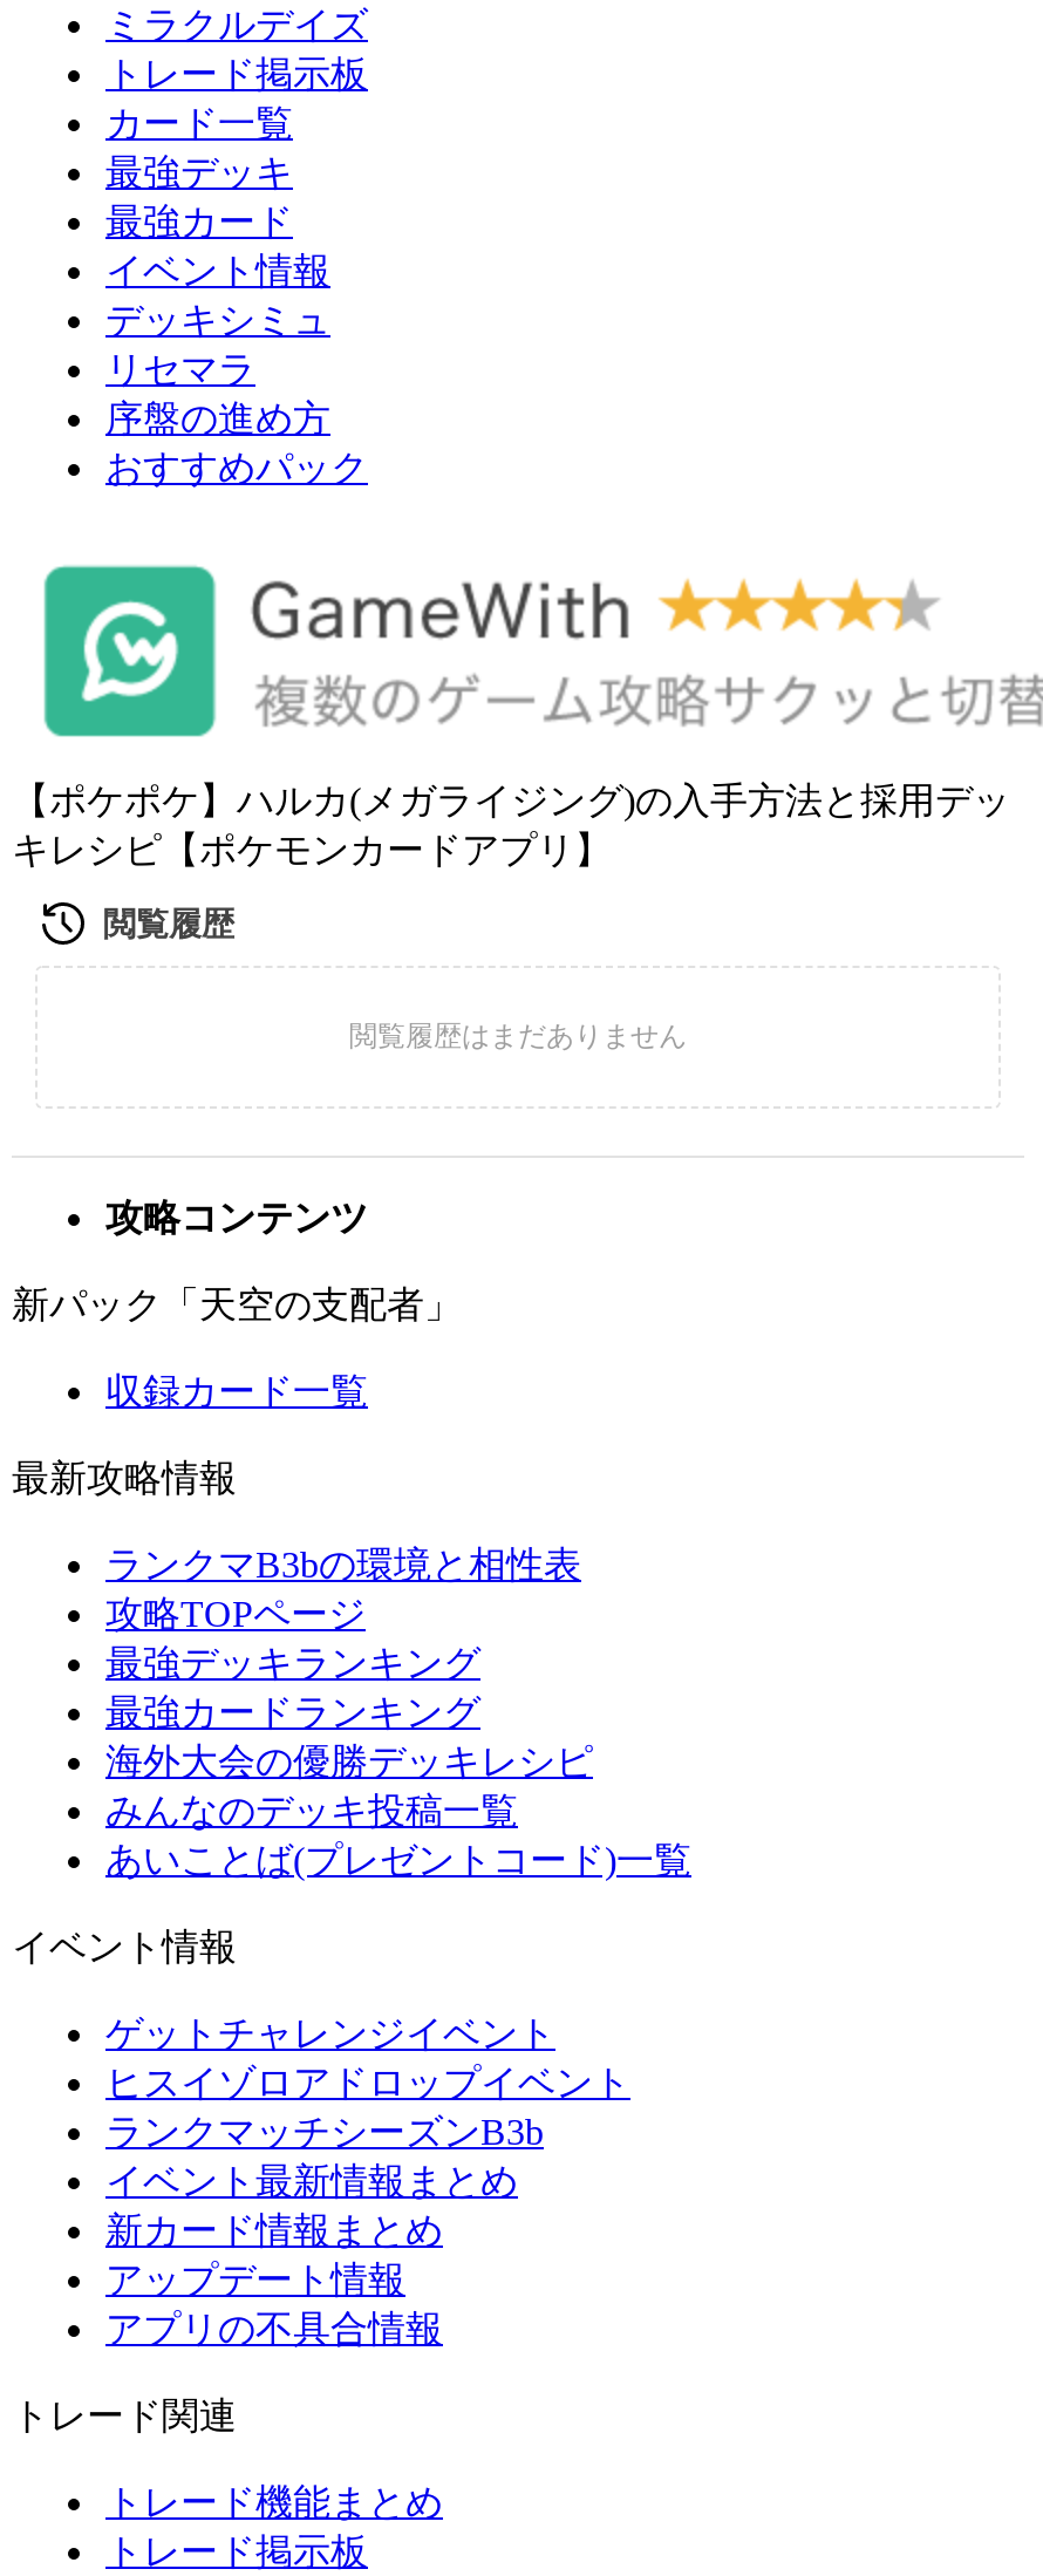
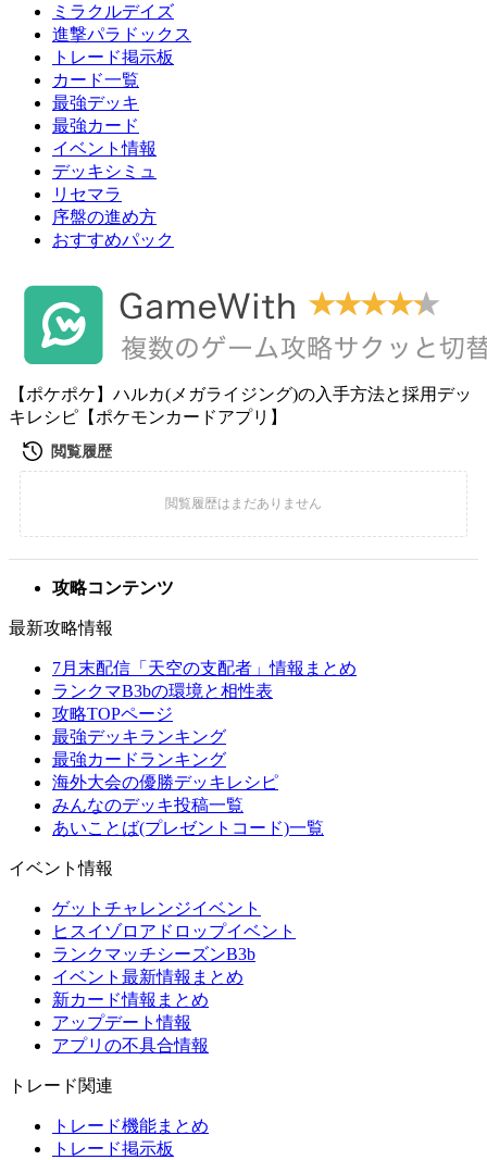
moved [12,54,1010,1238] -> [9,48,472,597]: [image] | トレード掲示板 | カード一覧 | ... | キレシピ【ポケモンカードアプリ】 | 攻略コンテンツ
none -> [52,25,191,43] 進撃パラドックス
[12,1284,462,1411] 新パック「天空の支配者」 | 収録カード一覧 -> none
moved [12,1458,237,1498] -> [9,619,113,637]: 最新攻略情報
none -> [52,659,357,677] 7月末配信「天空の支配者」情報まとめ

